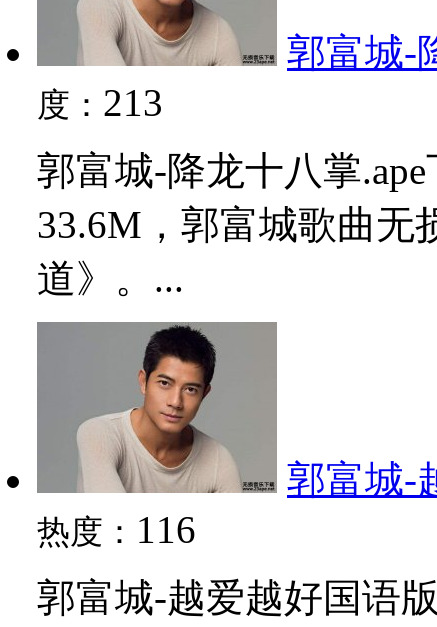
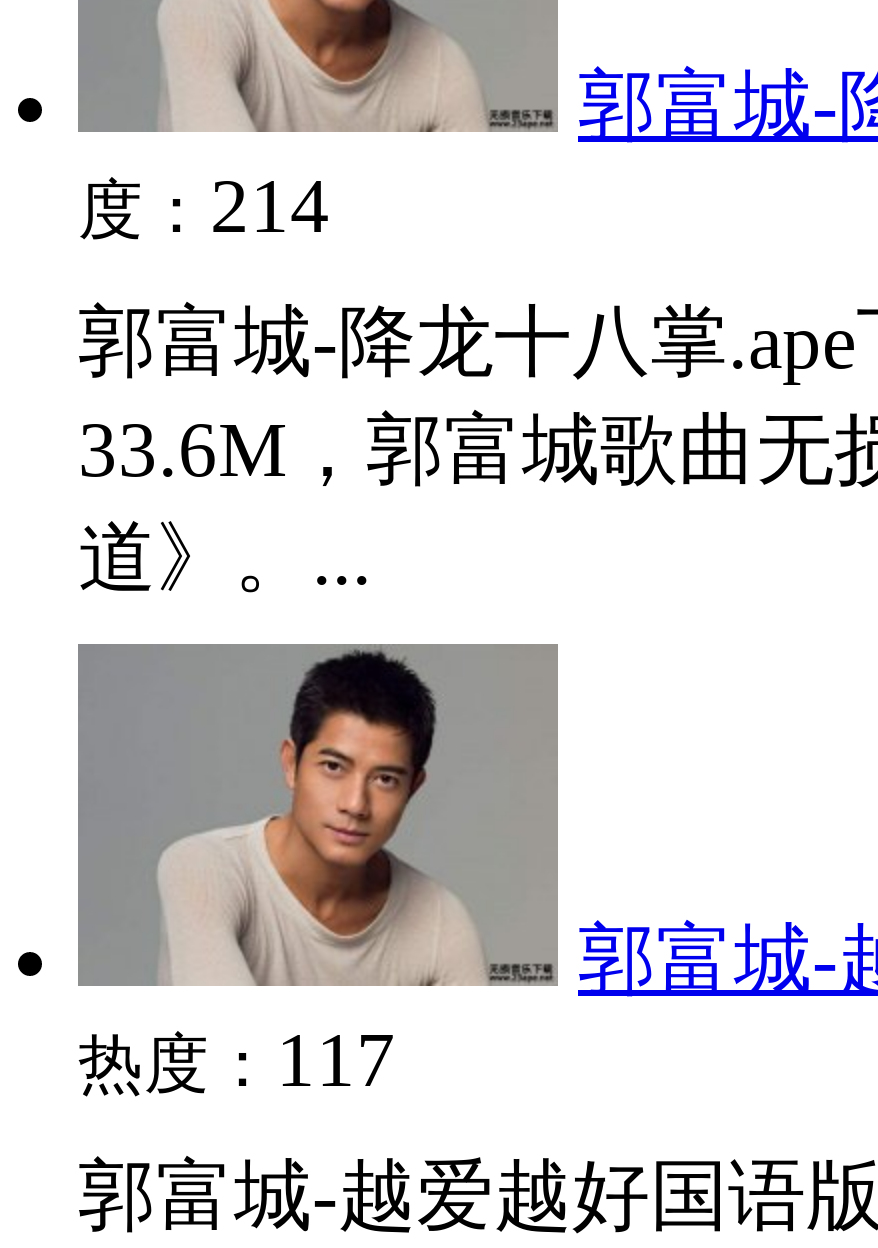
[37,81,163,124] 度：213 -> [78,162,330,248] 度：214
[37,508,196,551] 热度：116 -> [78,1016,396,1102] 热度：117

